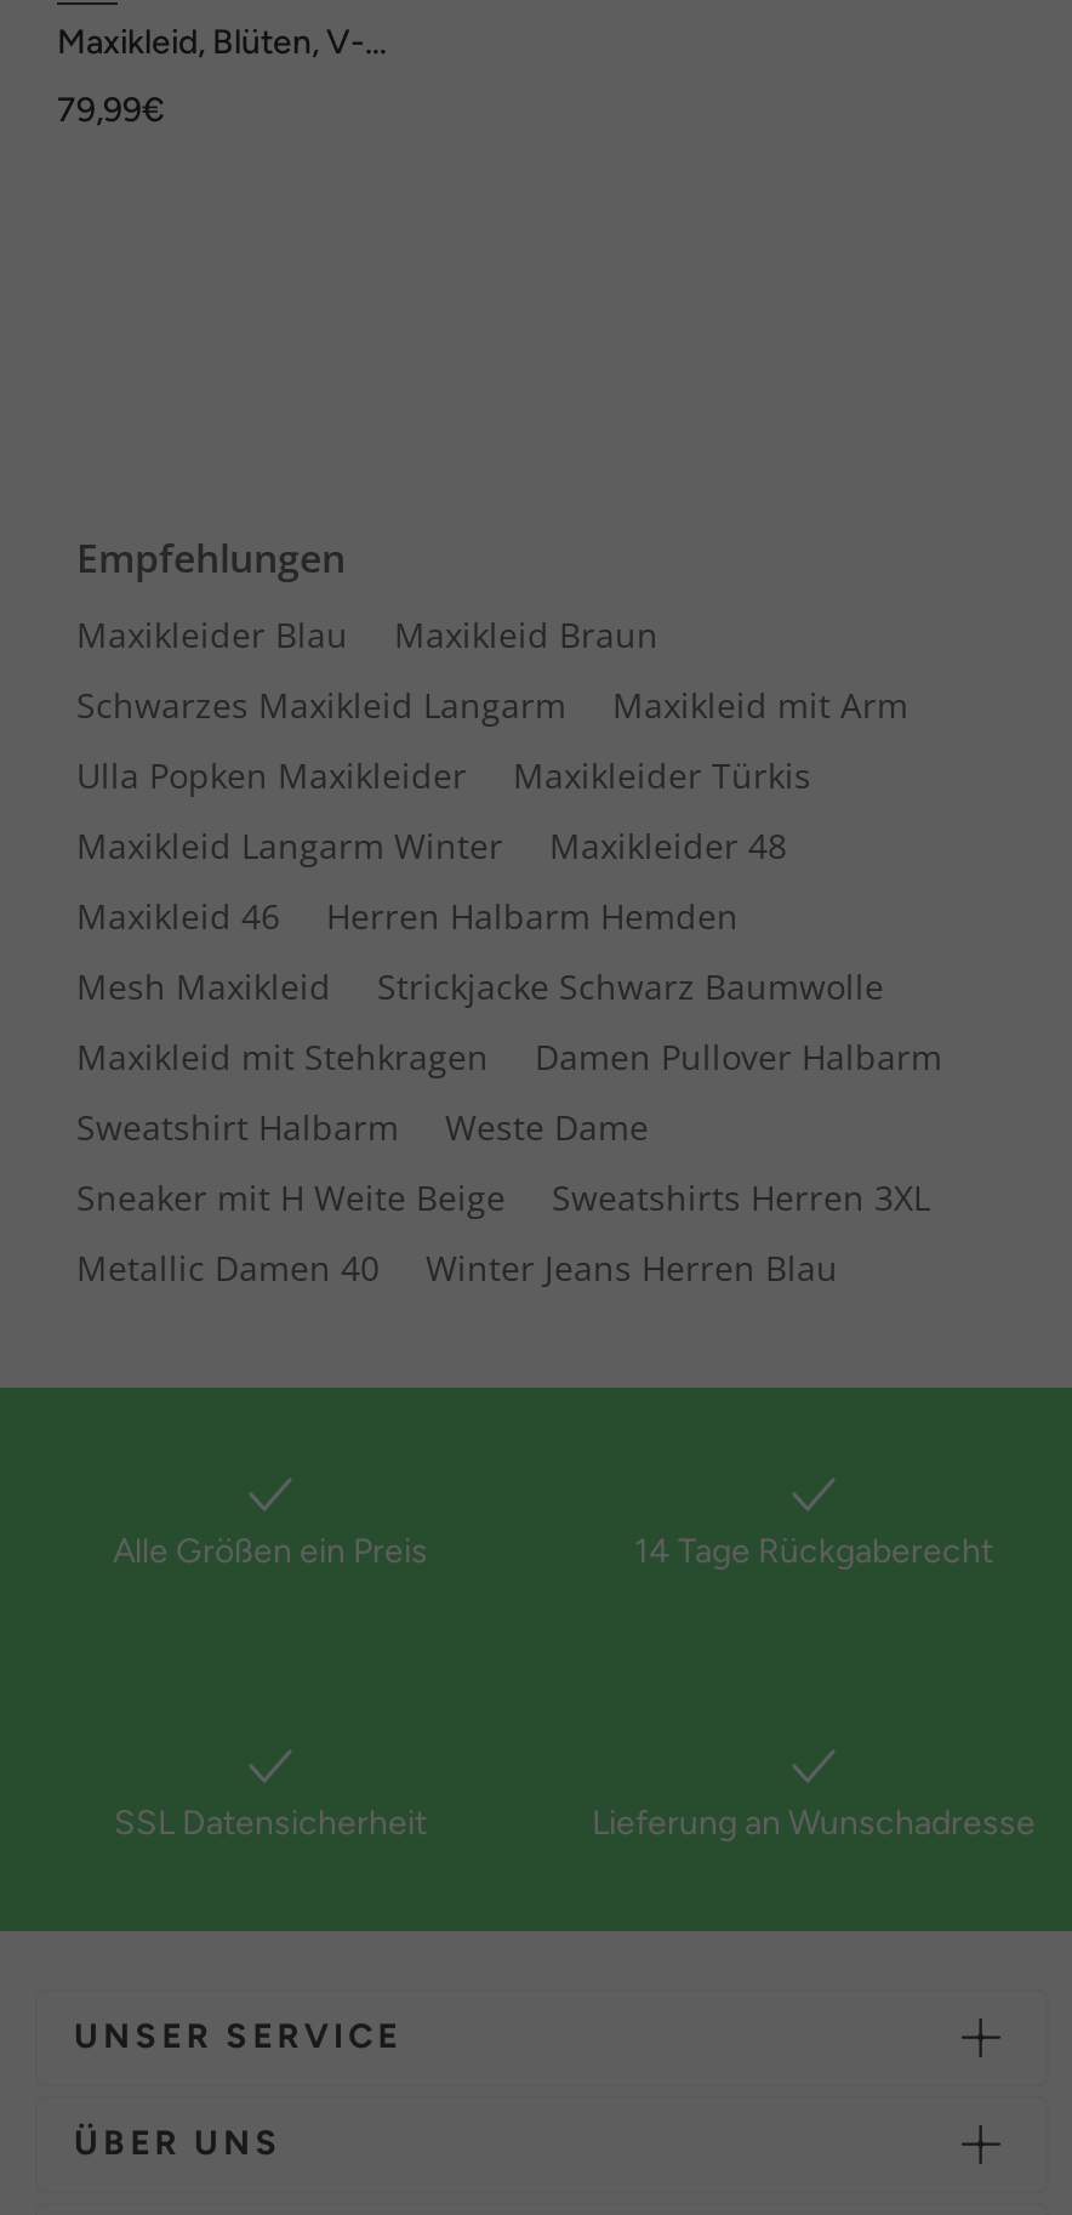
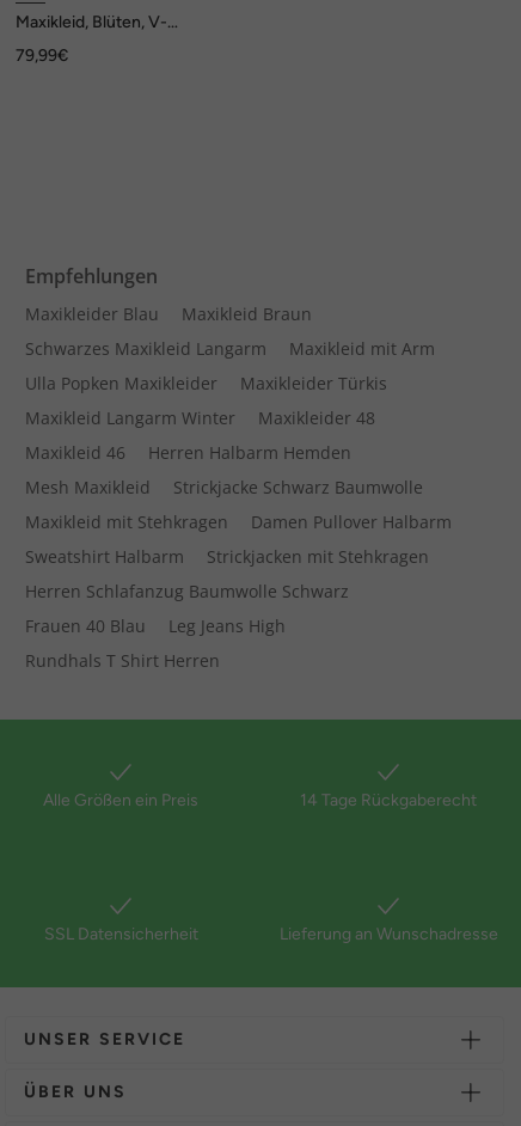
[76,1104,930,1291] Weste Dame | Sneaker mit H Weite Beige | Sweatshirts Herren 3XL | Metallic Damen 40 | Winter Jeans Herren Blau -> [25,545,429,672] Strickjacken mit Stehkragen | Herren Schlafanzug Baumwolle Schwarz | Frauen 40 Blau | Leg Jeans High | Rundhals T Shirt Herren

